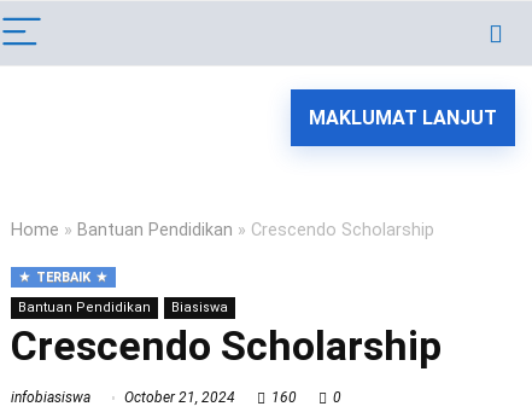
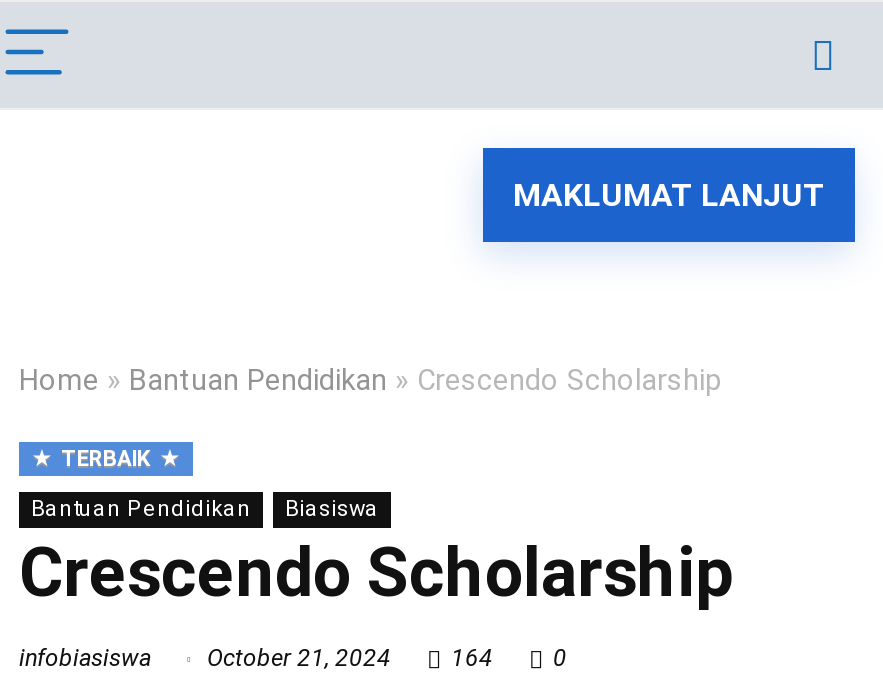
[271,389,297,406] 160 -> [451,644,493,672] 164

